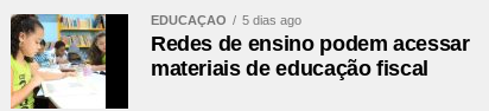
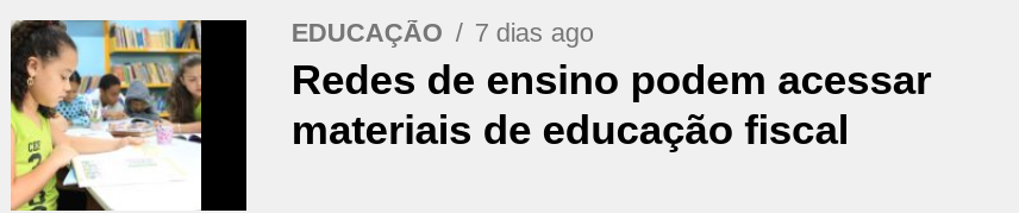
[151,13,301,28] EDUCAÇÃO 5 dias ago -> [291,17,594,46] EDUCAÇÃO 7 dias ago

